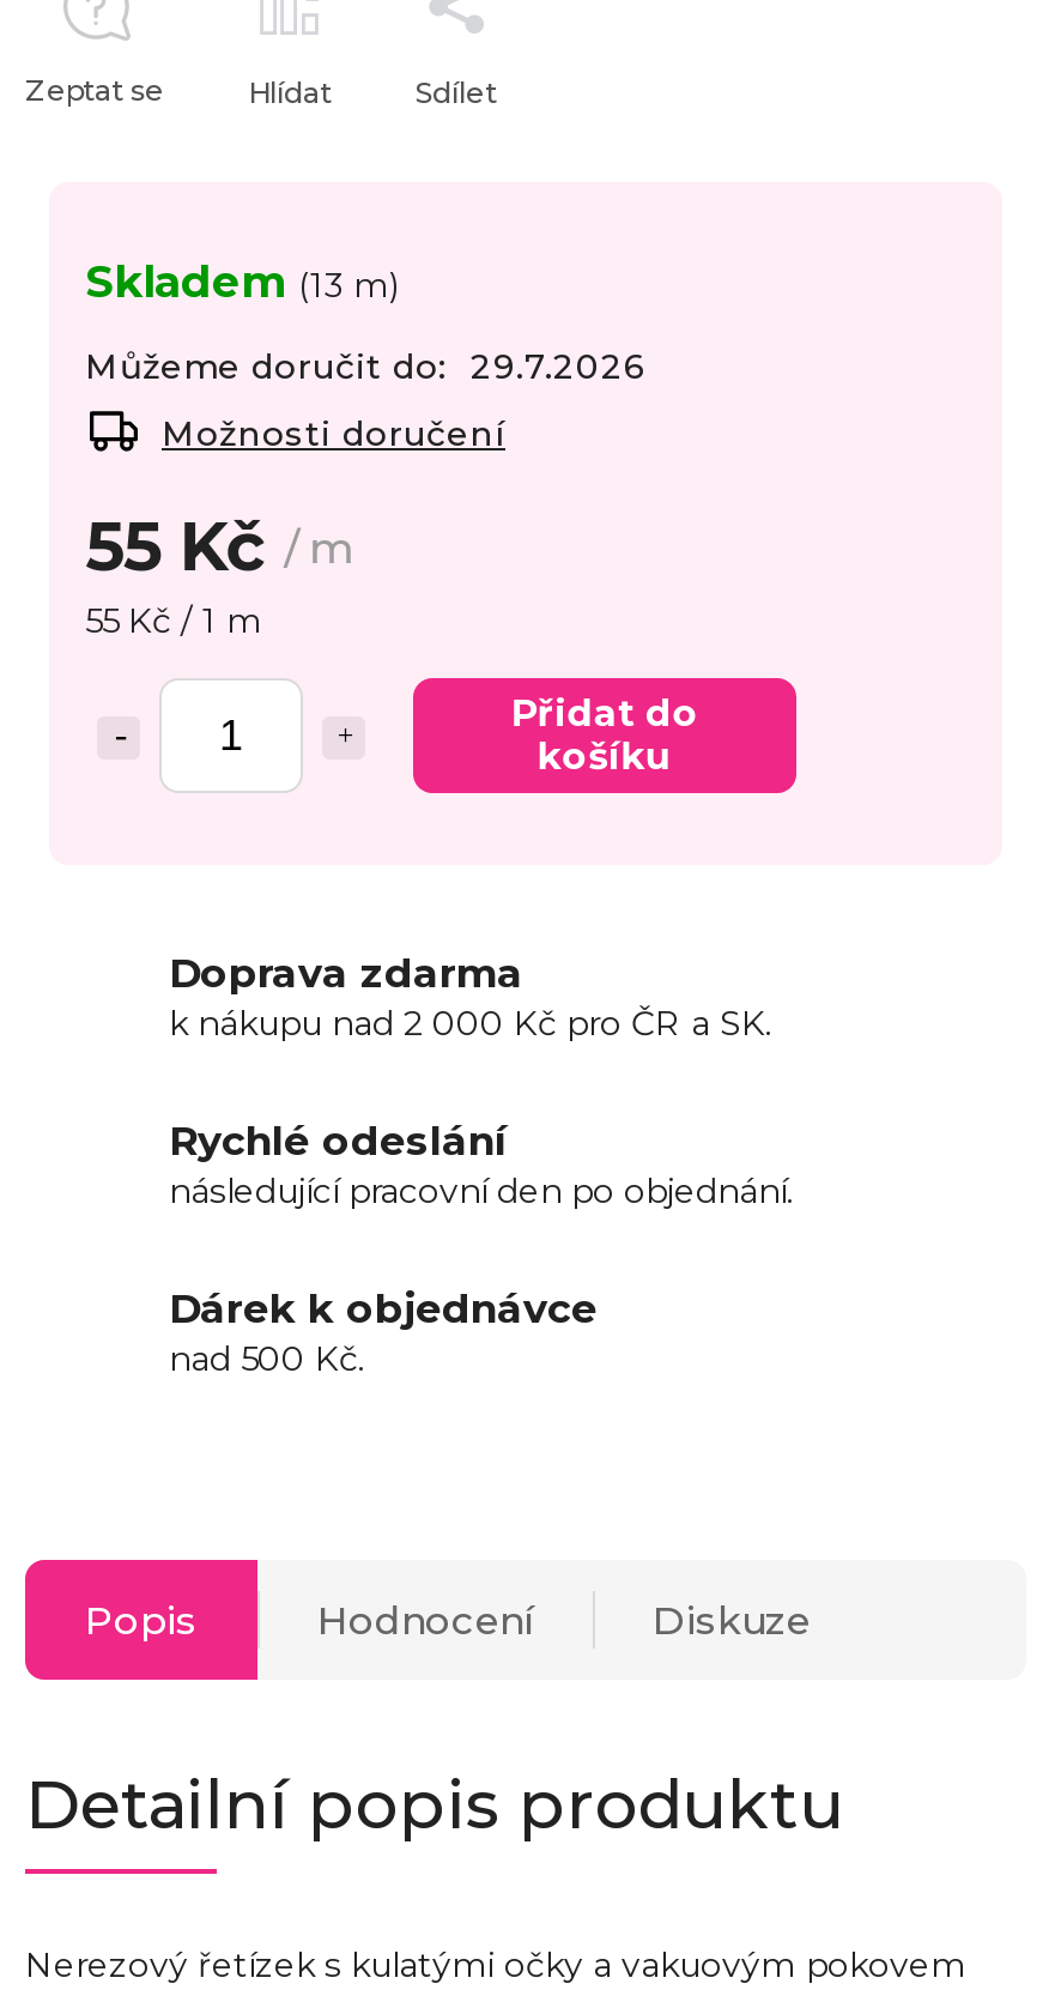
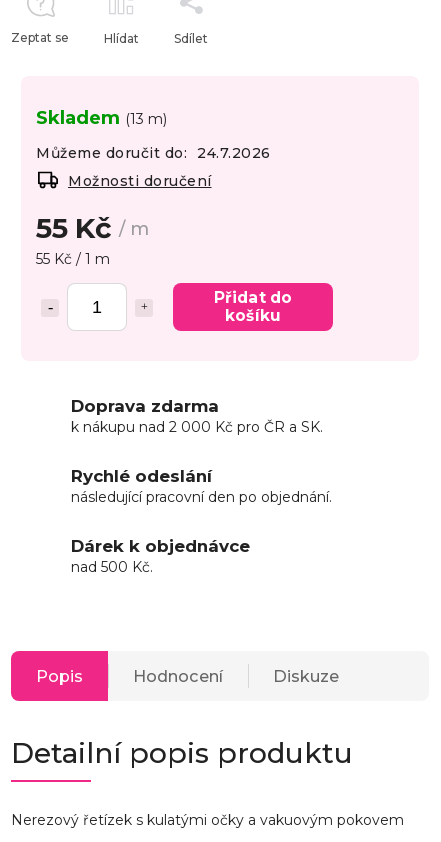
[85,346,647,389] Můžeme doručit do: 29.7.2026 -> [36,144,270,162] Můžeme doručit do: 24.7.2026

